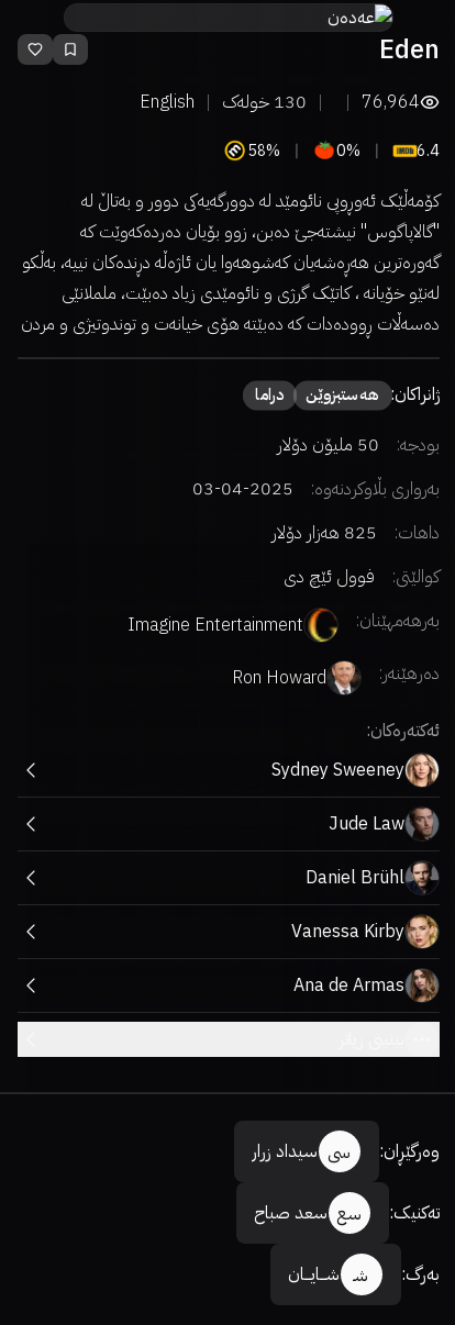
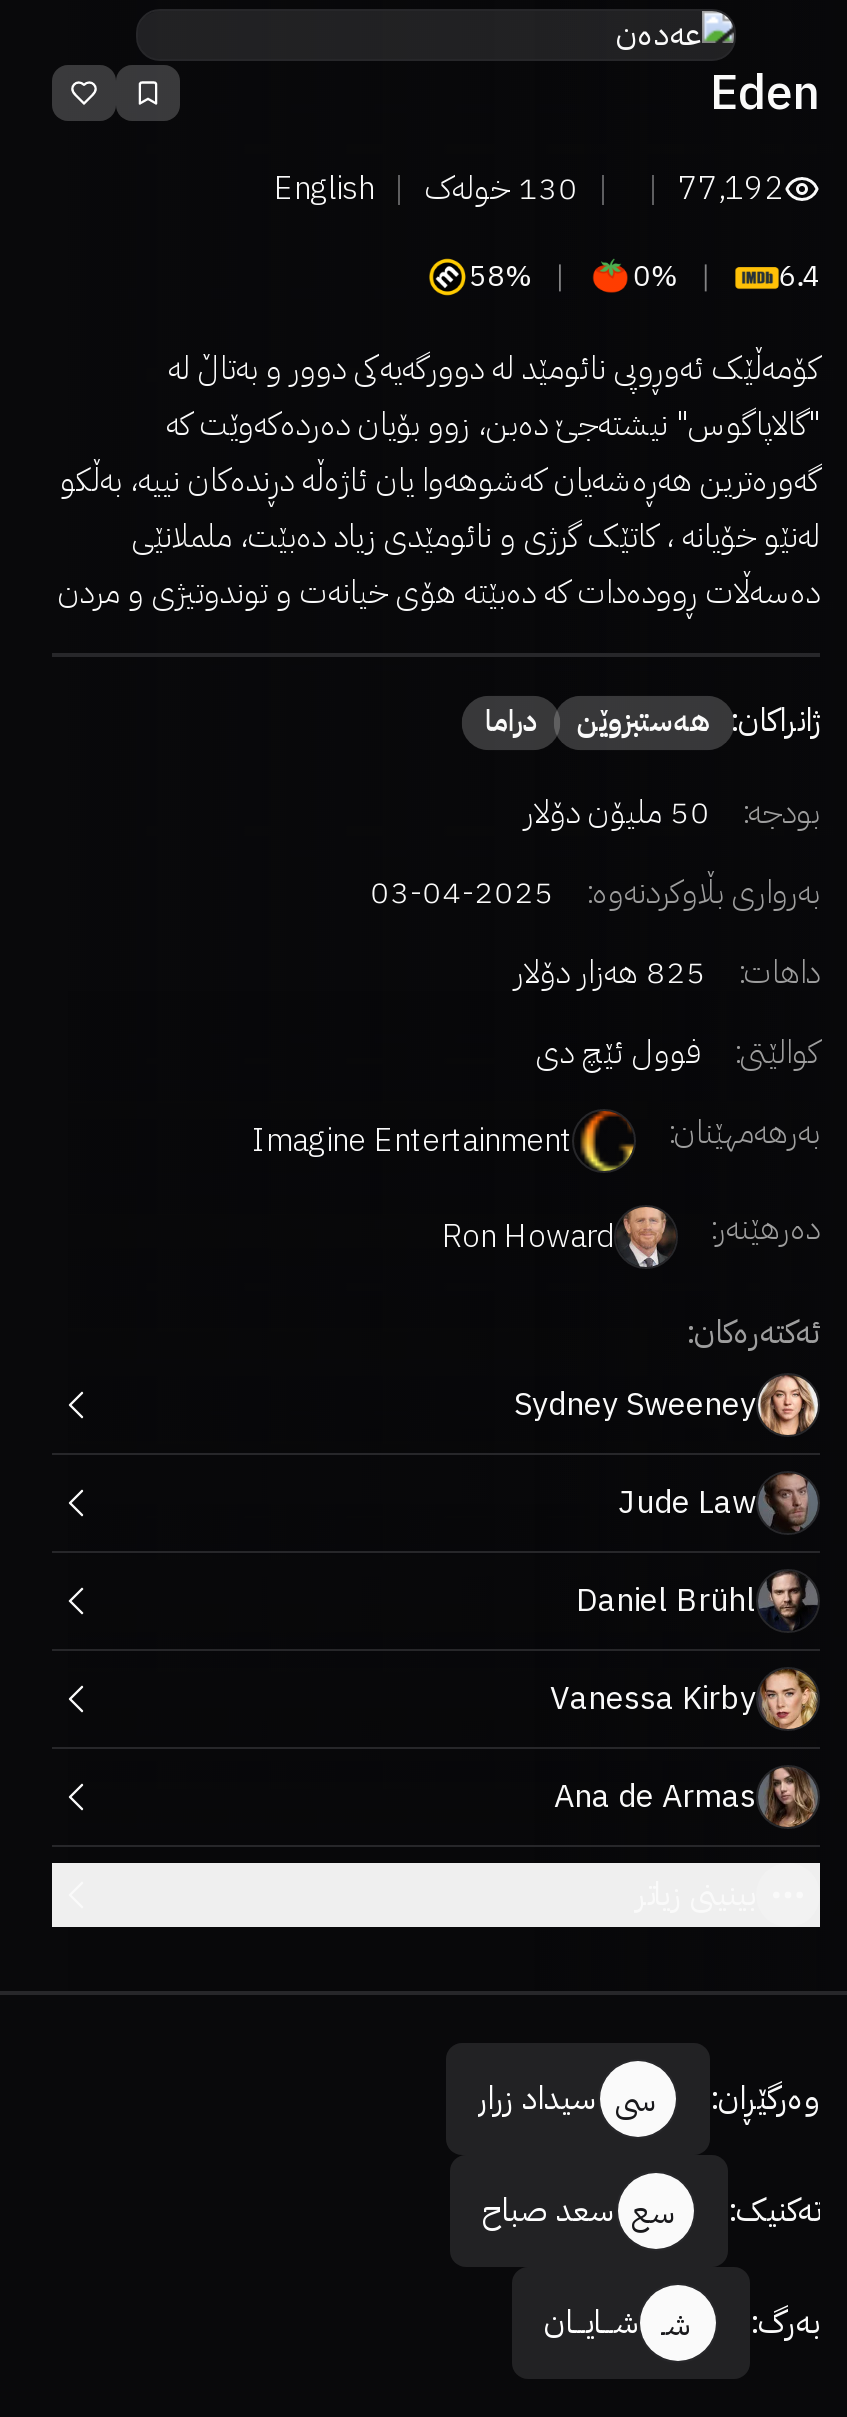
[362,89,420,115] 76,964 -> [678,165,784,213] 77,192

